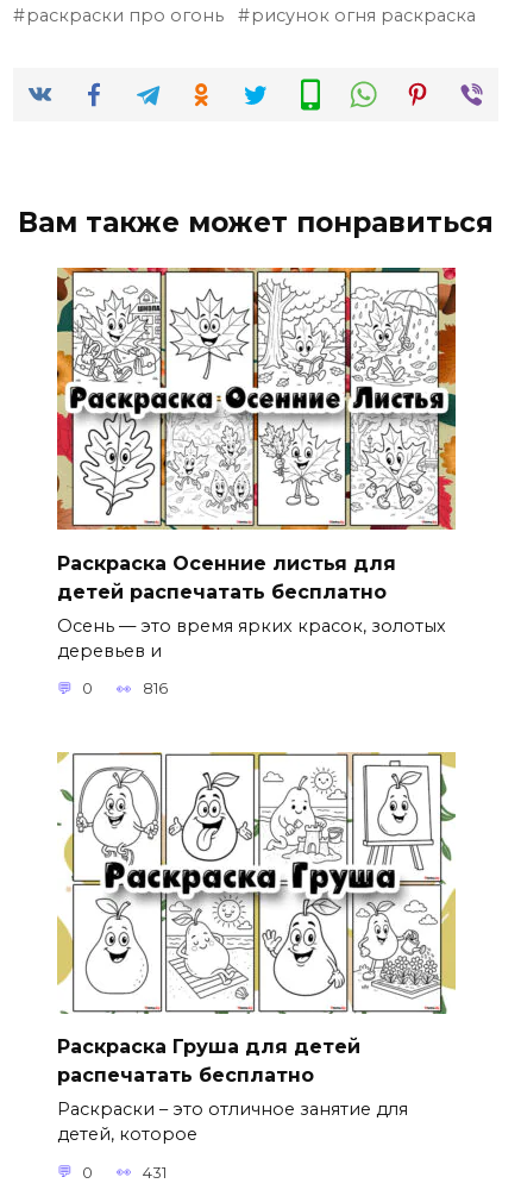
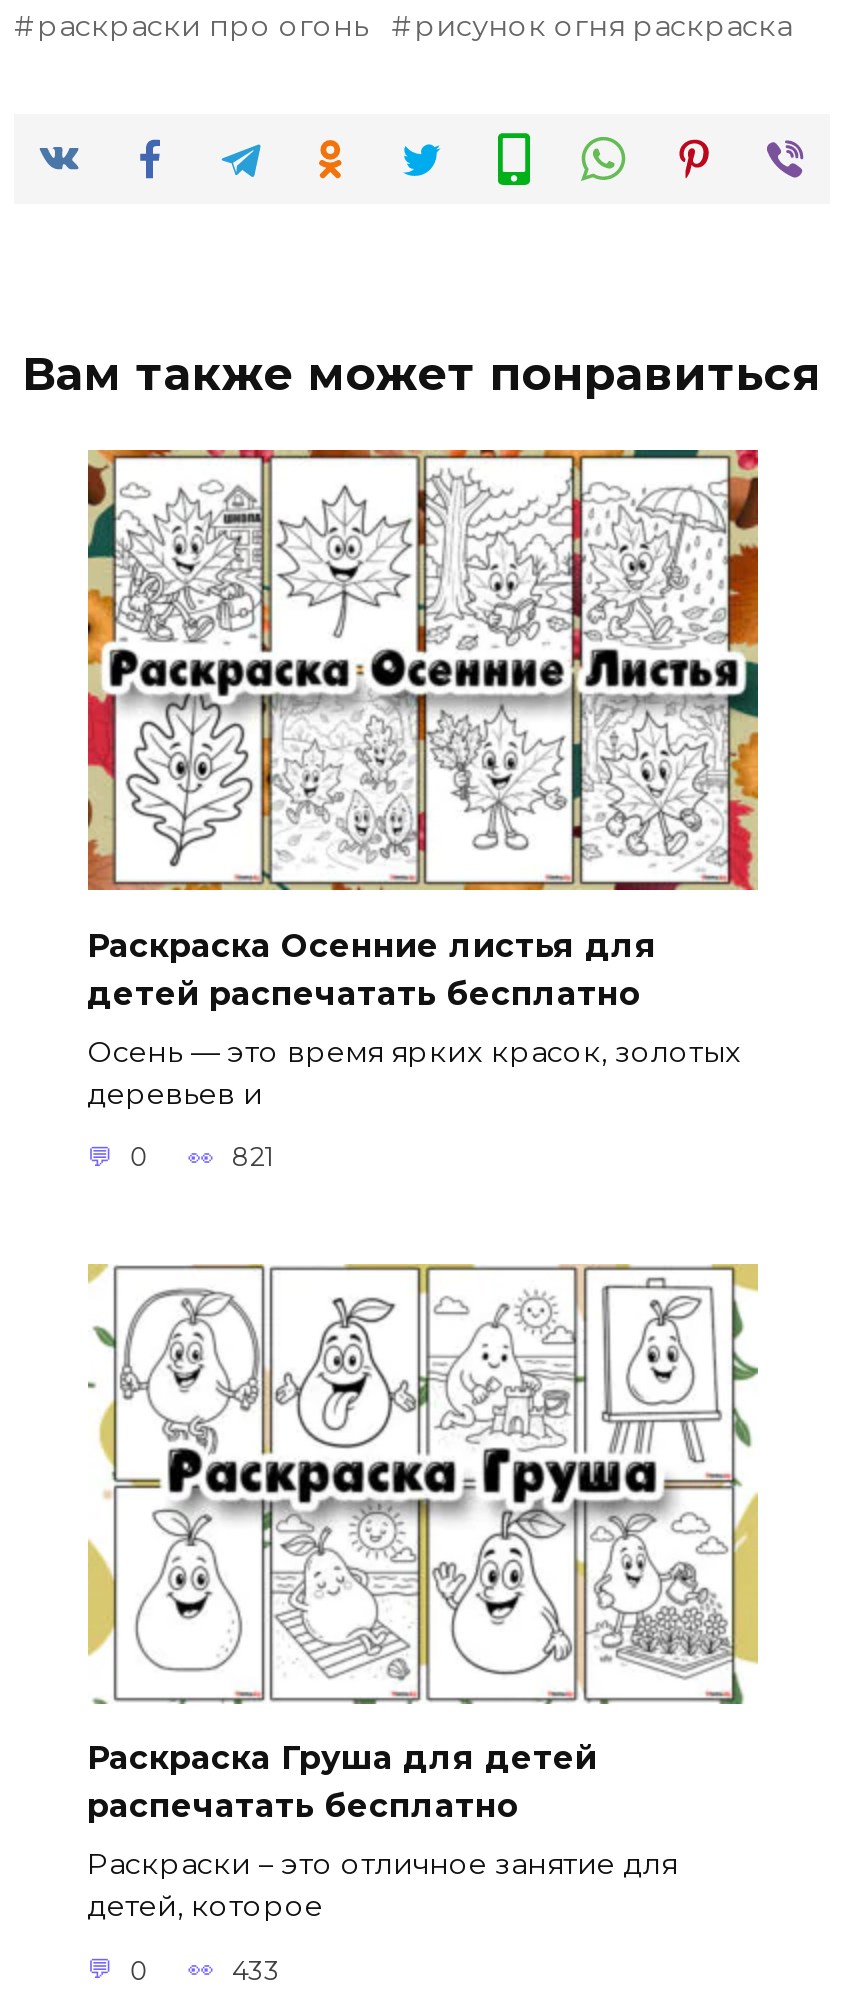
[143,680,168,698] 816 -> [232,1142,272,1172] 821
[143,1164,167,1182] 431 -> [232,1956,280,1986] 433

